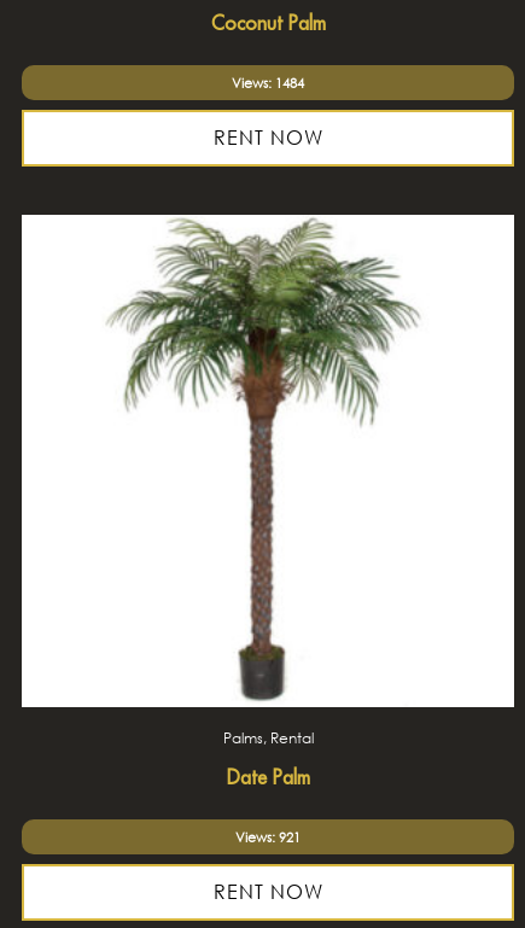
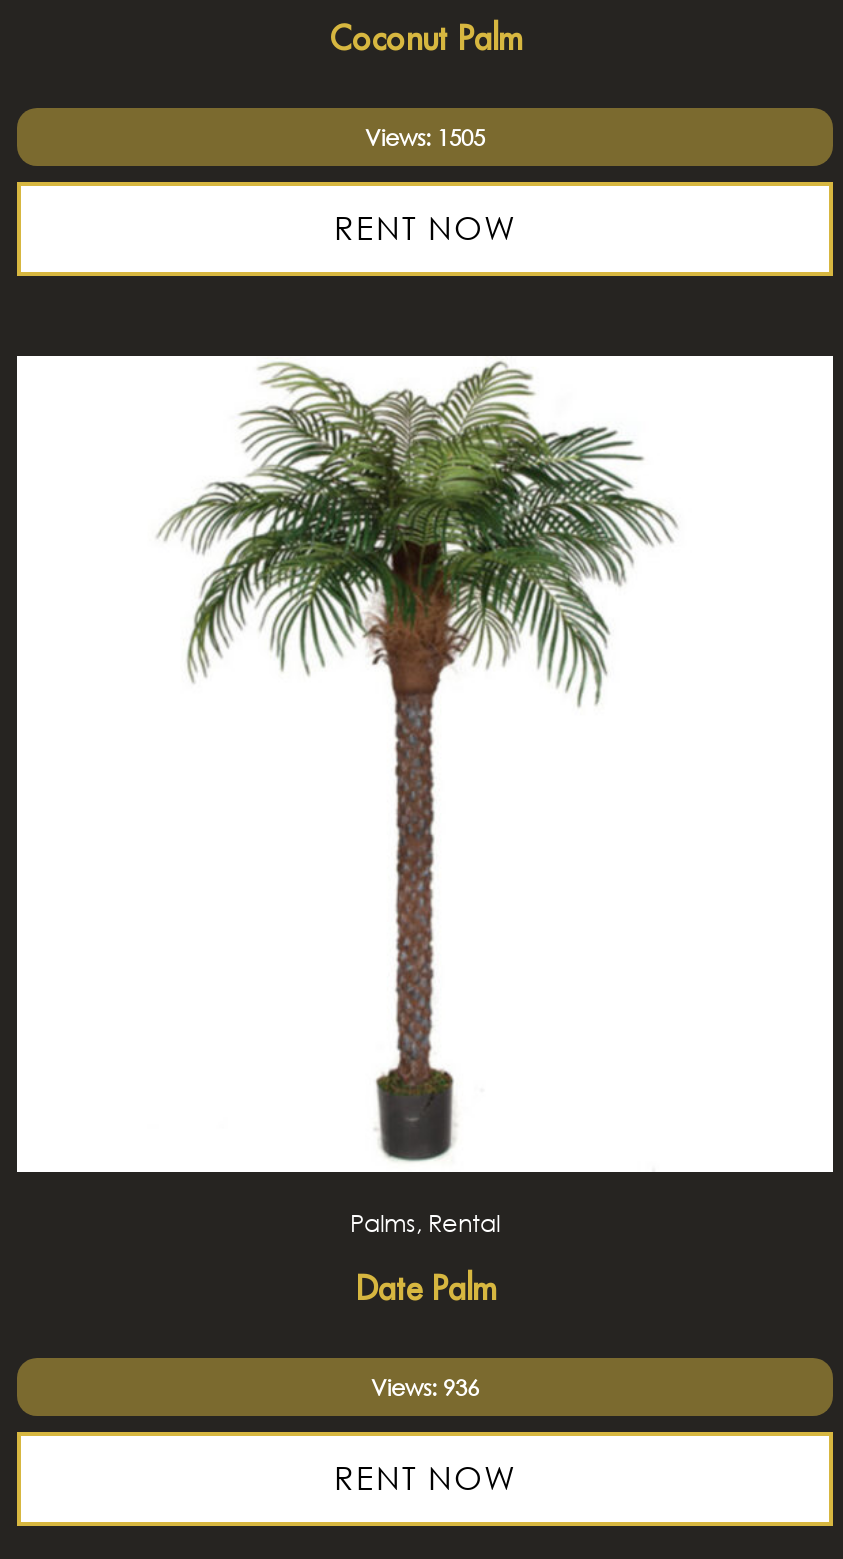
[232,75,304,91] Views: 1484 -> [365,124,485,150] Views: 1505
[235,829,301,845] Views: 921 -> [371,1374,479,1400] Views: 936

